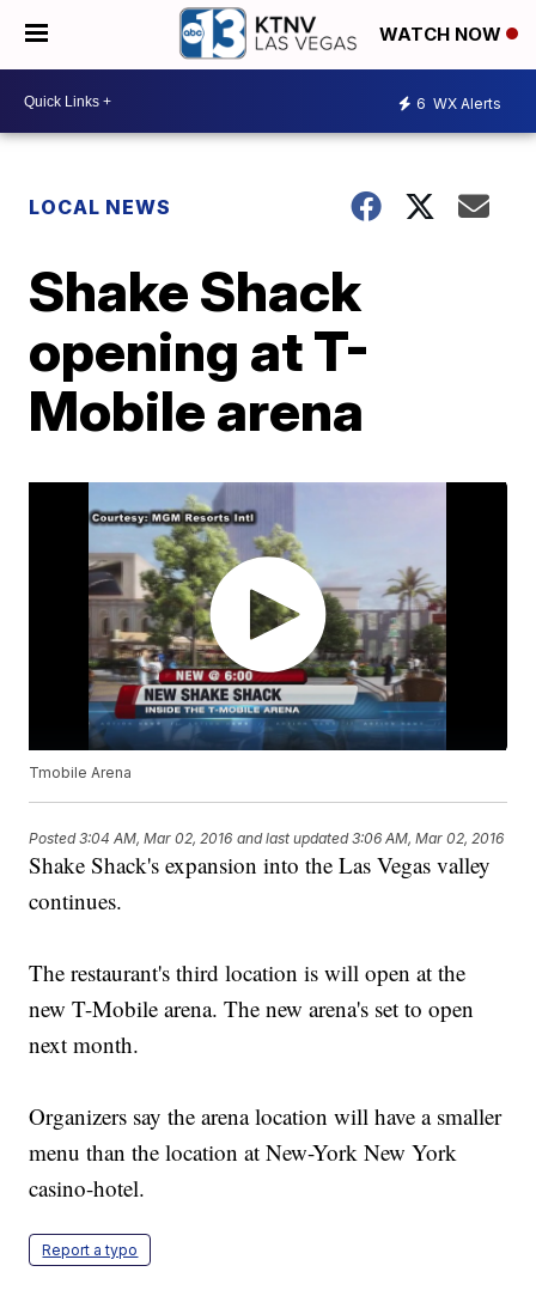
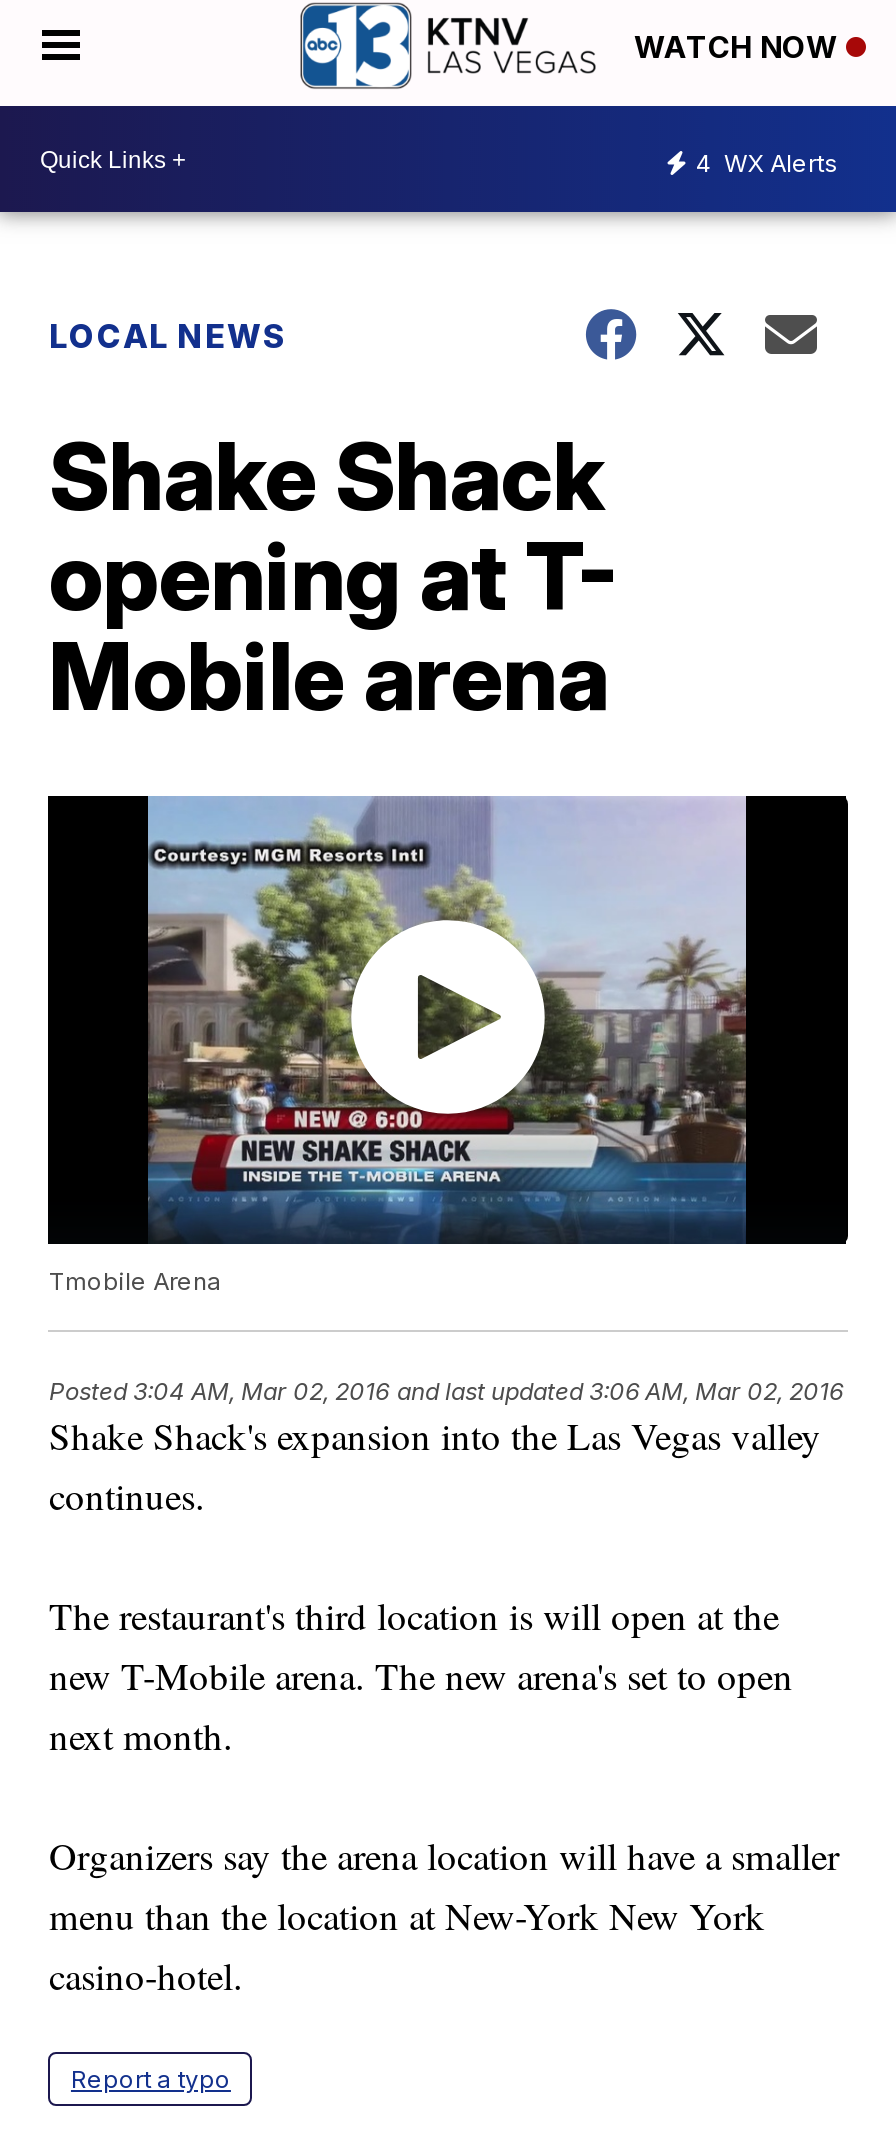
[416,94,501,112] 6 WX Alerts -> [696,147,838,177] 4 WX Alerts

